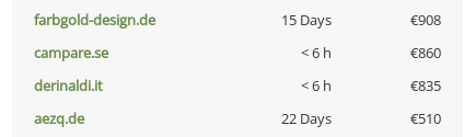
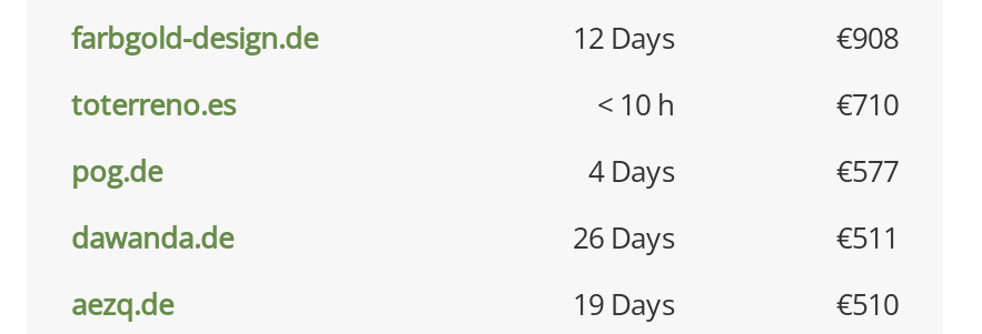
[281,10,331,30] 15 Days -> [573,18,675,58] 12 Days
[34,43,441,96] campare.se | < 6 h | €860 | derinaldi.it | < 6 h | €835 -> [71,85,899,258] toterreno.es | < 10 h | €710 | pog.de | 4 Days | €577 | dawanda.de | 26 Days | €511
[281,109,331,128] 22 Days -> [573,285,675,324] 19 Days

